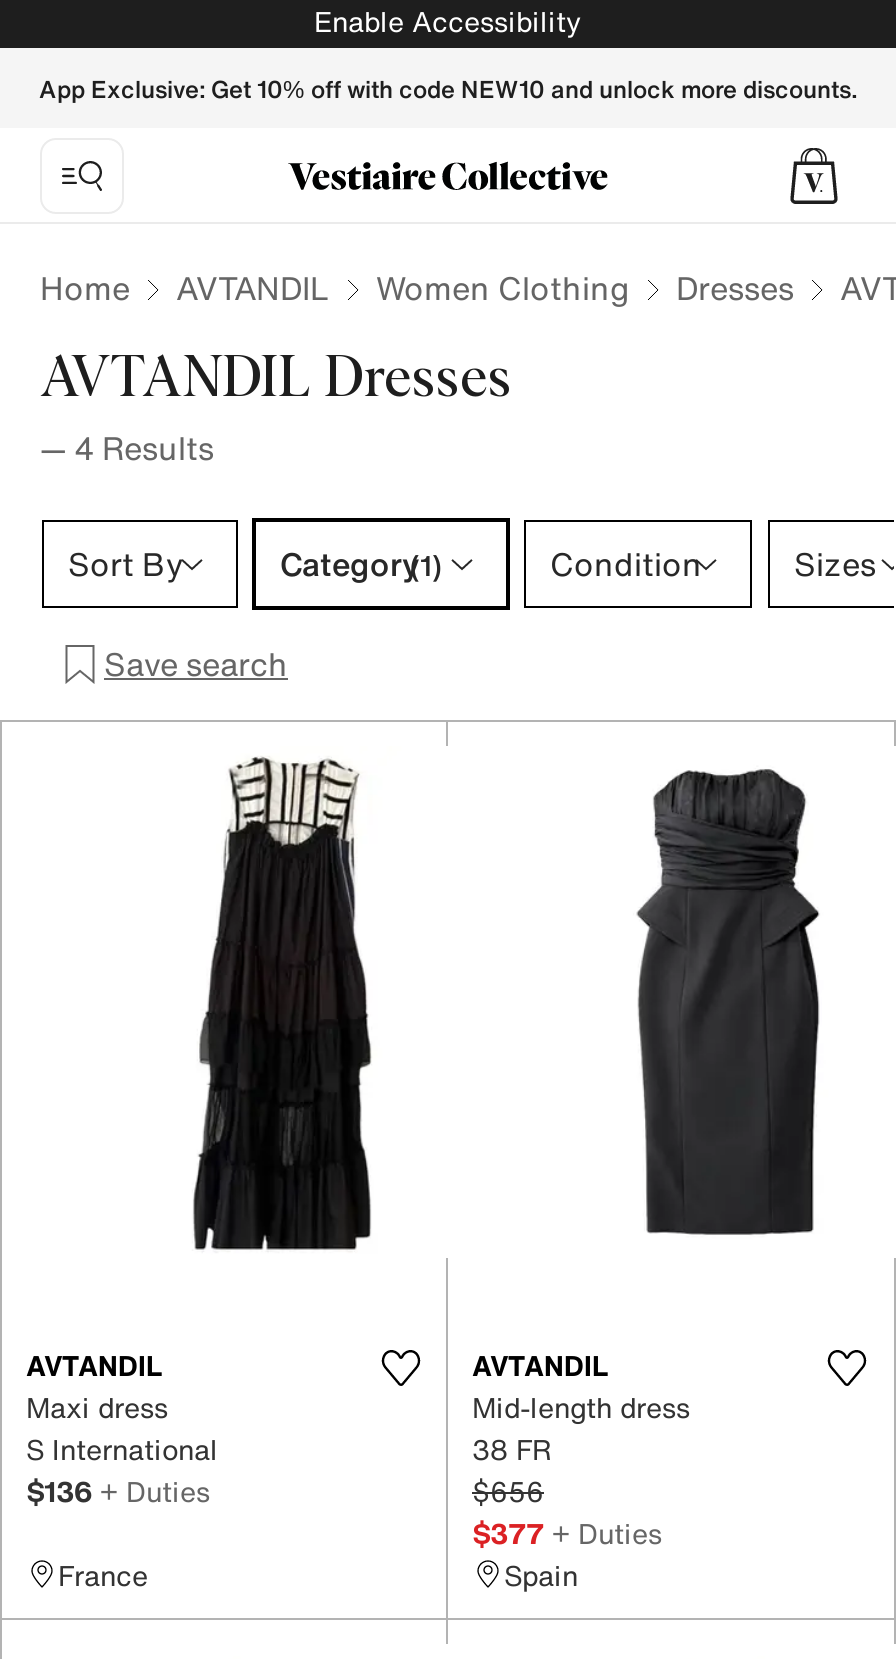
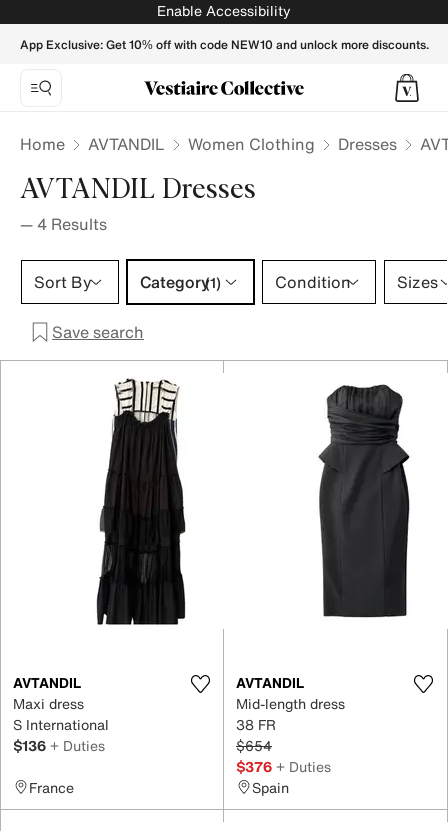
[472,1469,544,1511] $656 -> [236,734,272,755] $654
[472,1511,662,1553] $377 + Duties -> [236,755,331,776] $376 + Duties

